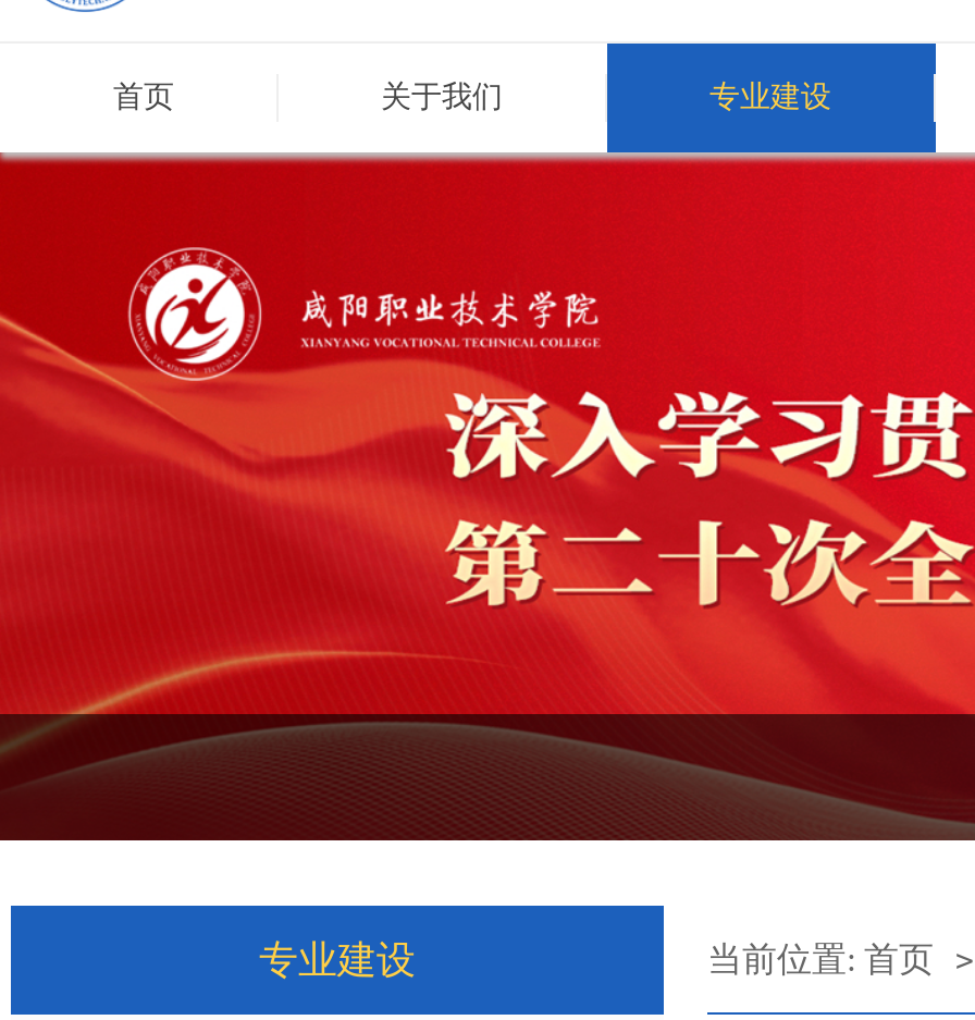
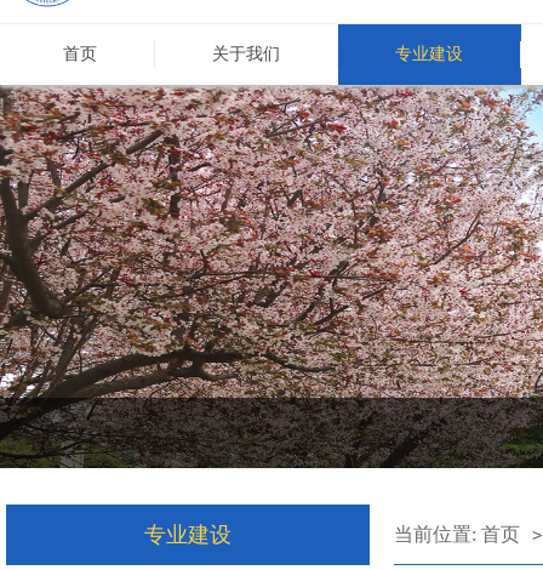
[7,155,968,840] [image] -> [4,86,539,468] [image]

